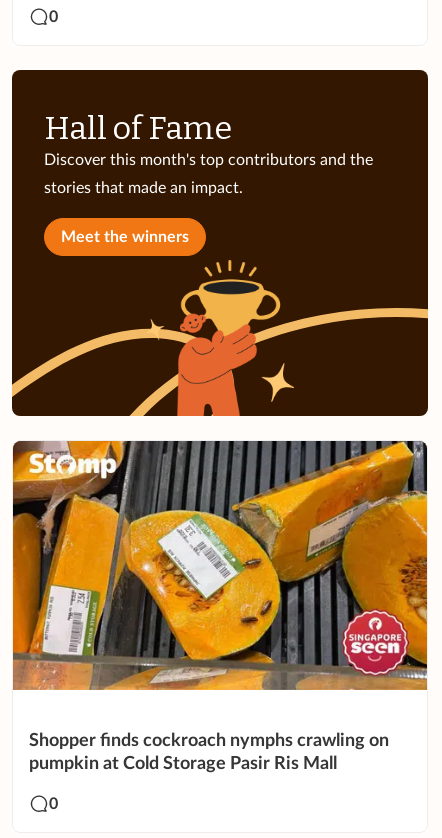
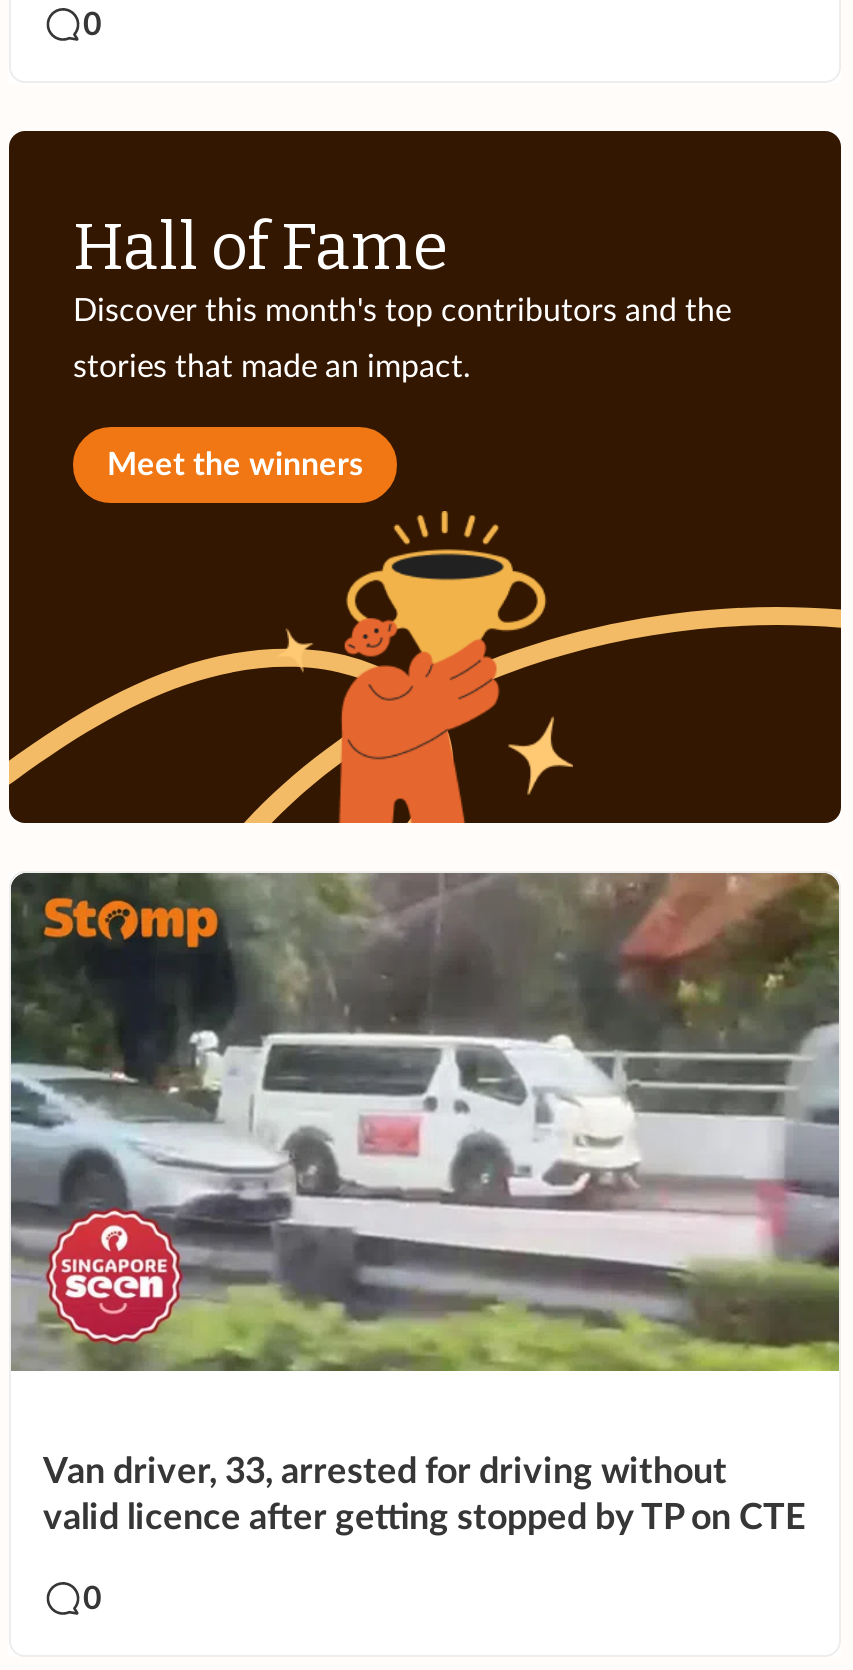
[12,440,428,691] [image] -> [9,871,841,1373] [image]
[29,732,389,773] Shopper finds cockroach nymphs crawling on | pumpkin at Cold Storage Pasir Ris Mall -> [43,1455,805,1537] Van driver, 33, arrested for driving without | valid licence after getting stopped by TP on CTE

